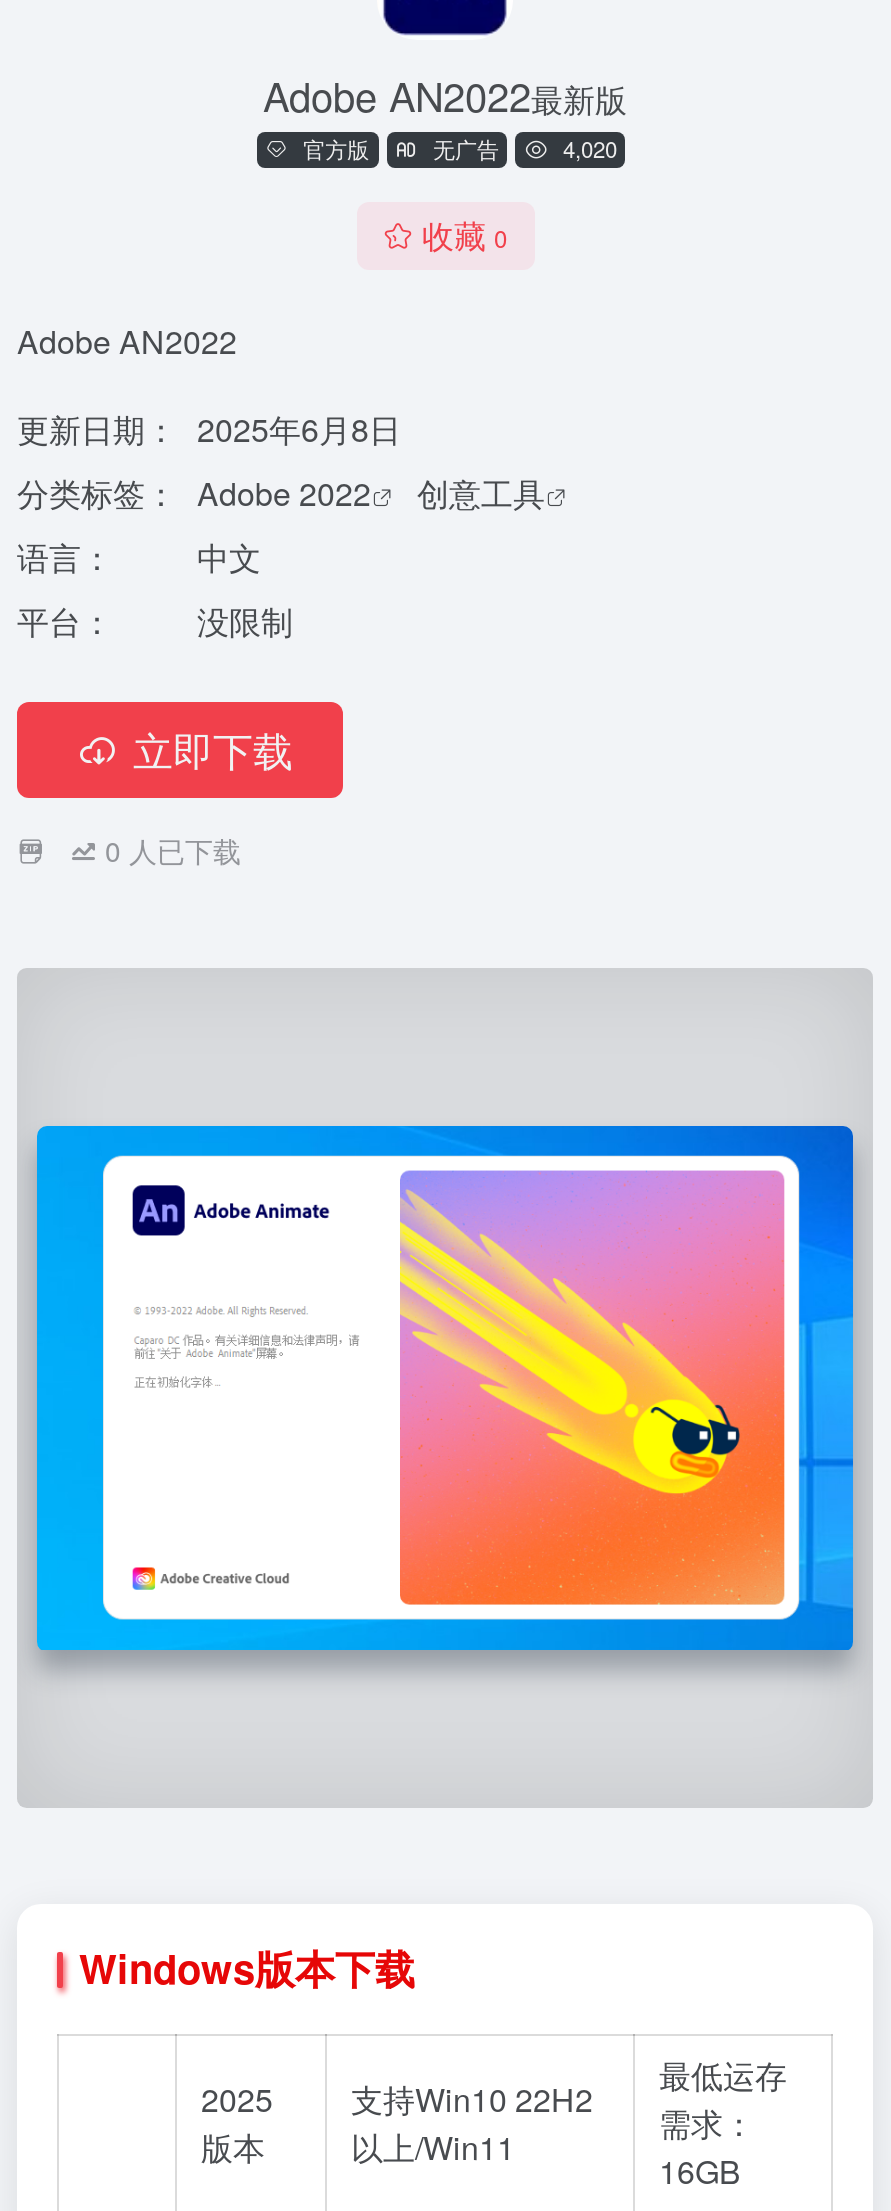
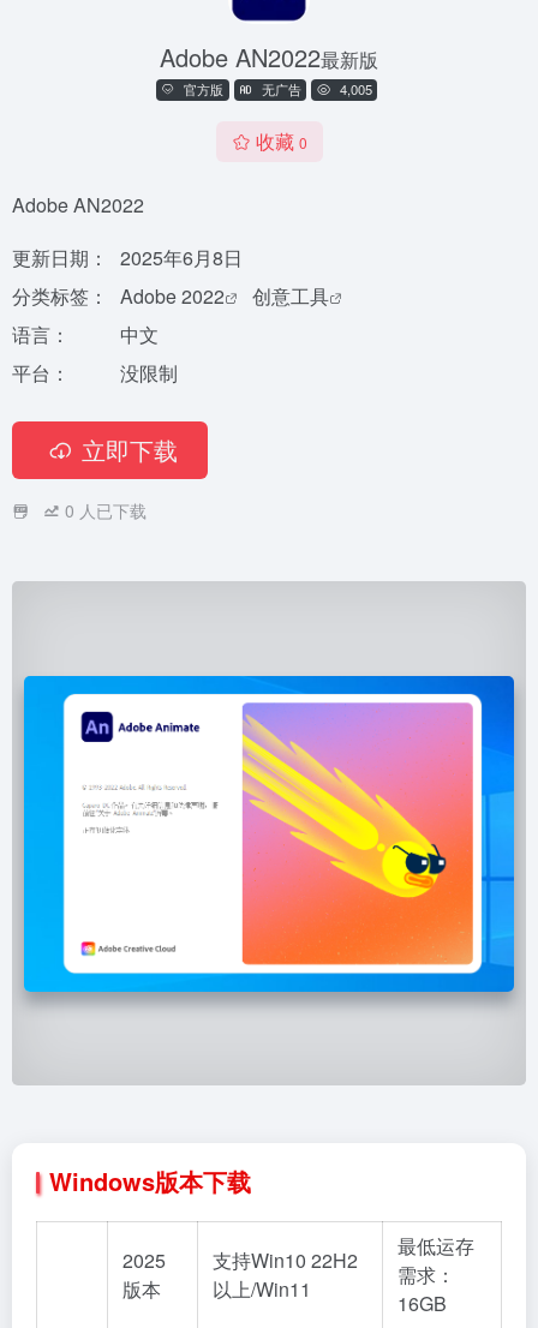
[303,133,617,165] 官方版 无广告 4,020 -> [184,80,372,99] 官方版 无广告 4,005

